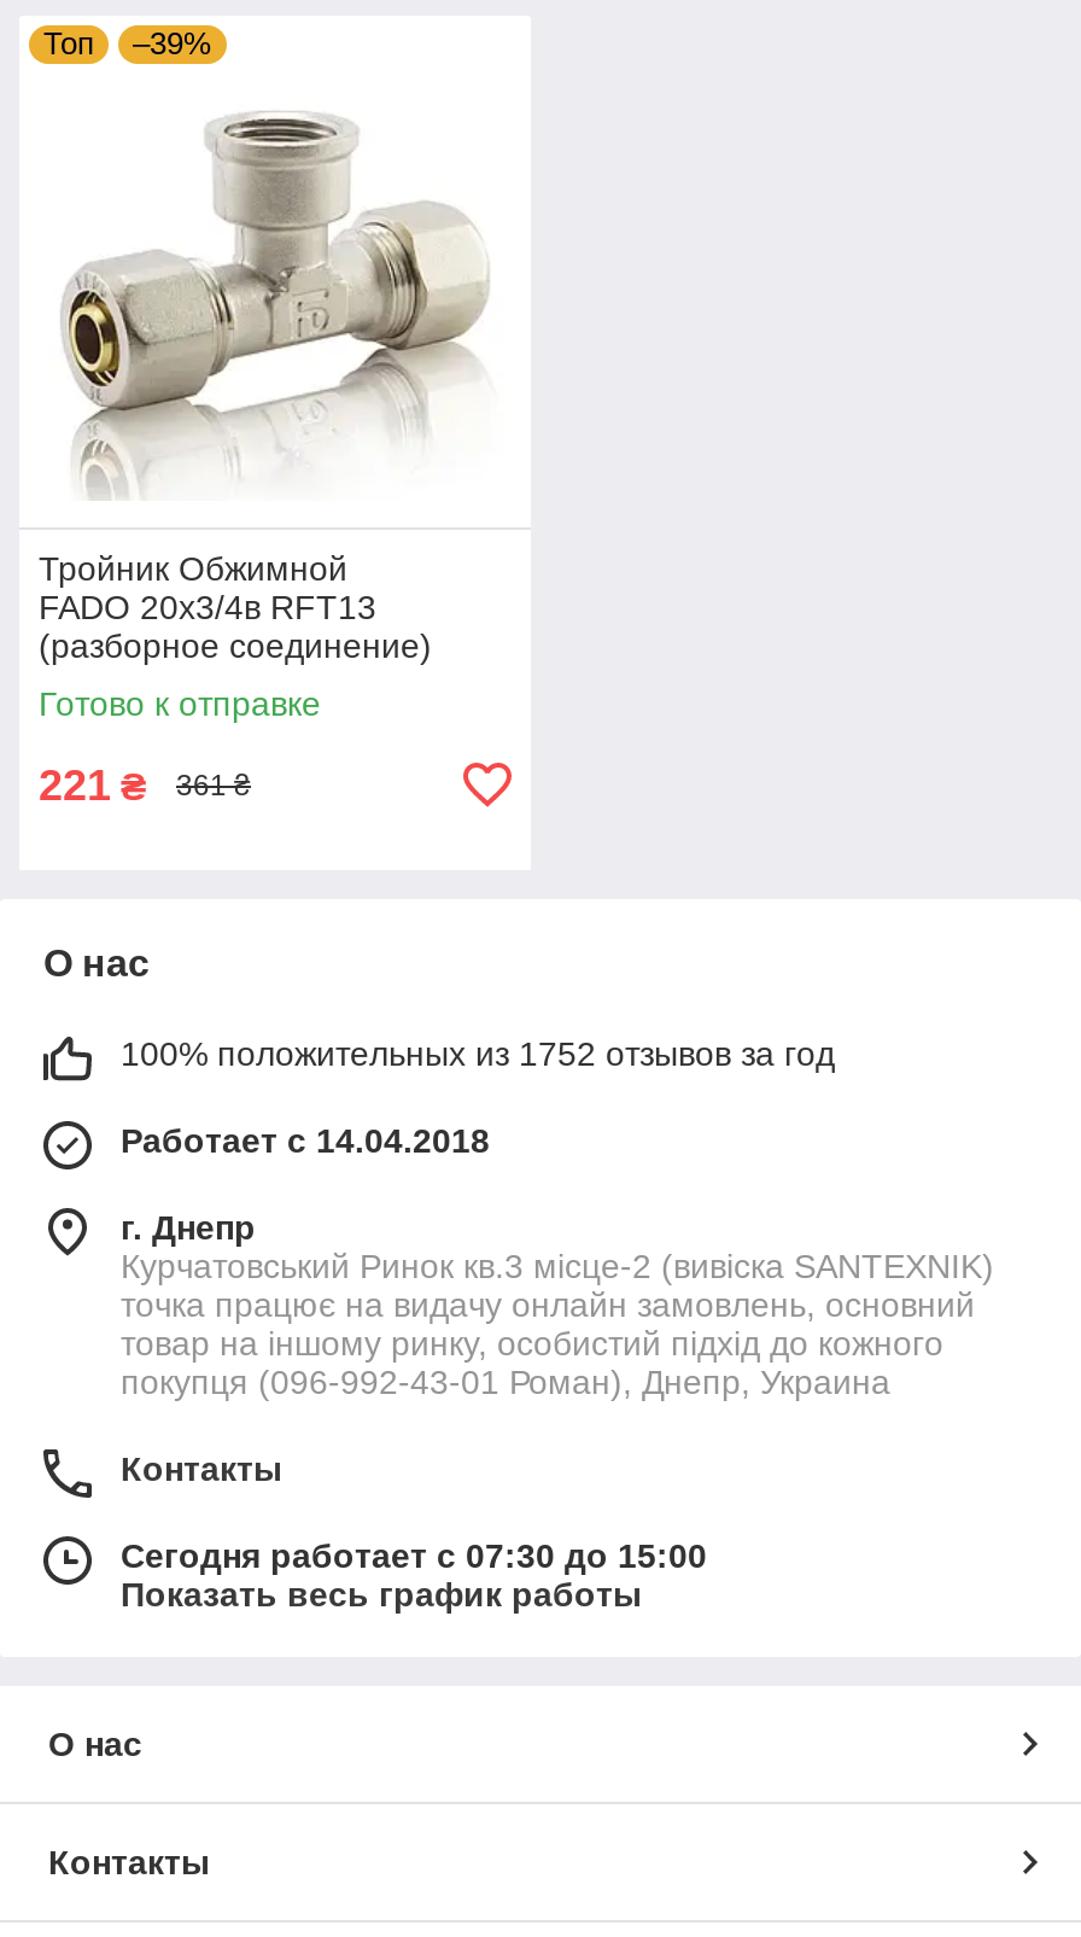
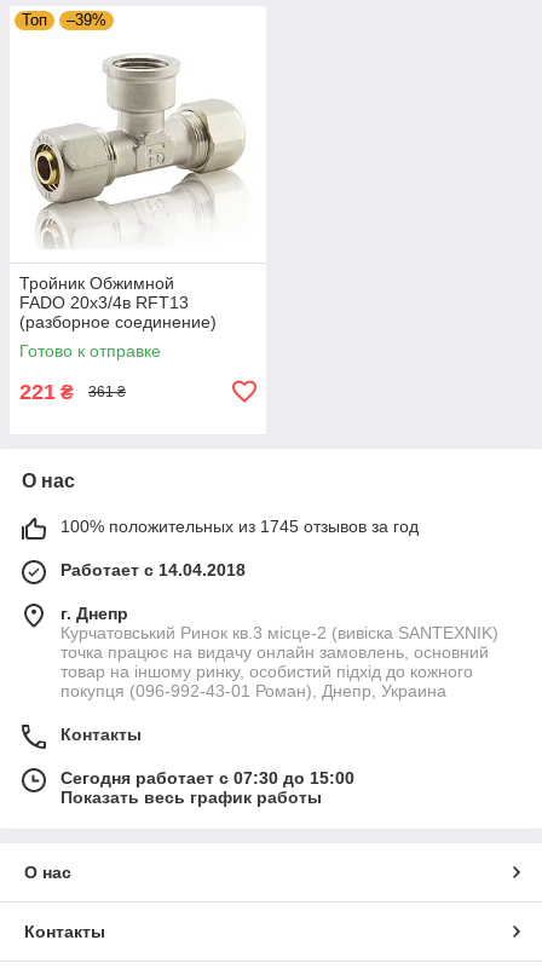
[121,1034,835,1072] 100% положительных из 1752 отзывов за год -> [60,516,419,536] 100% положительных из 1745 отзывов за год

